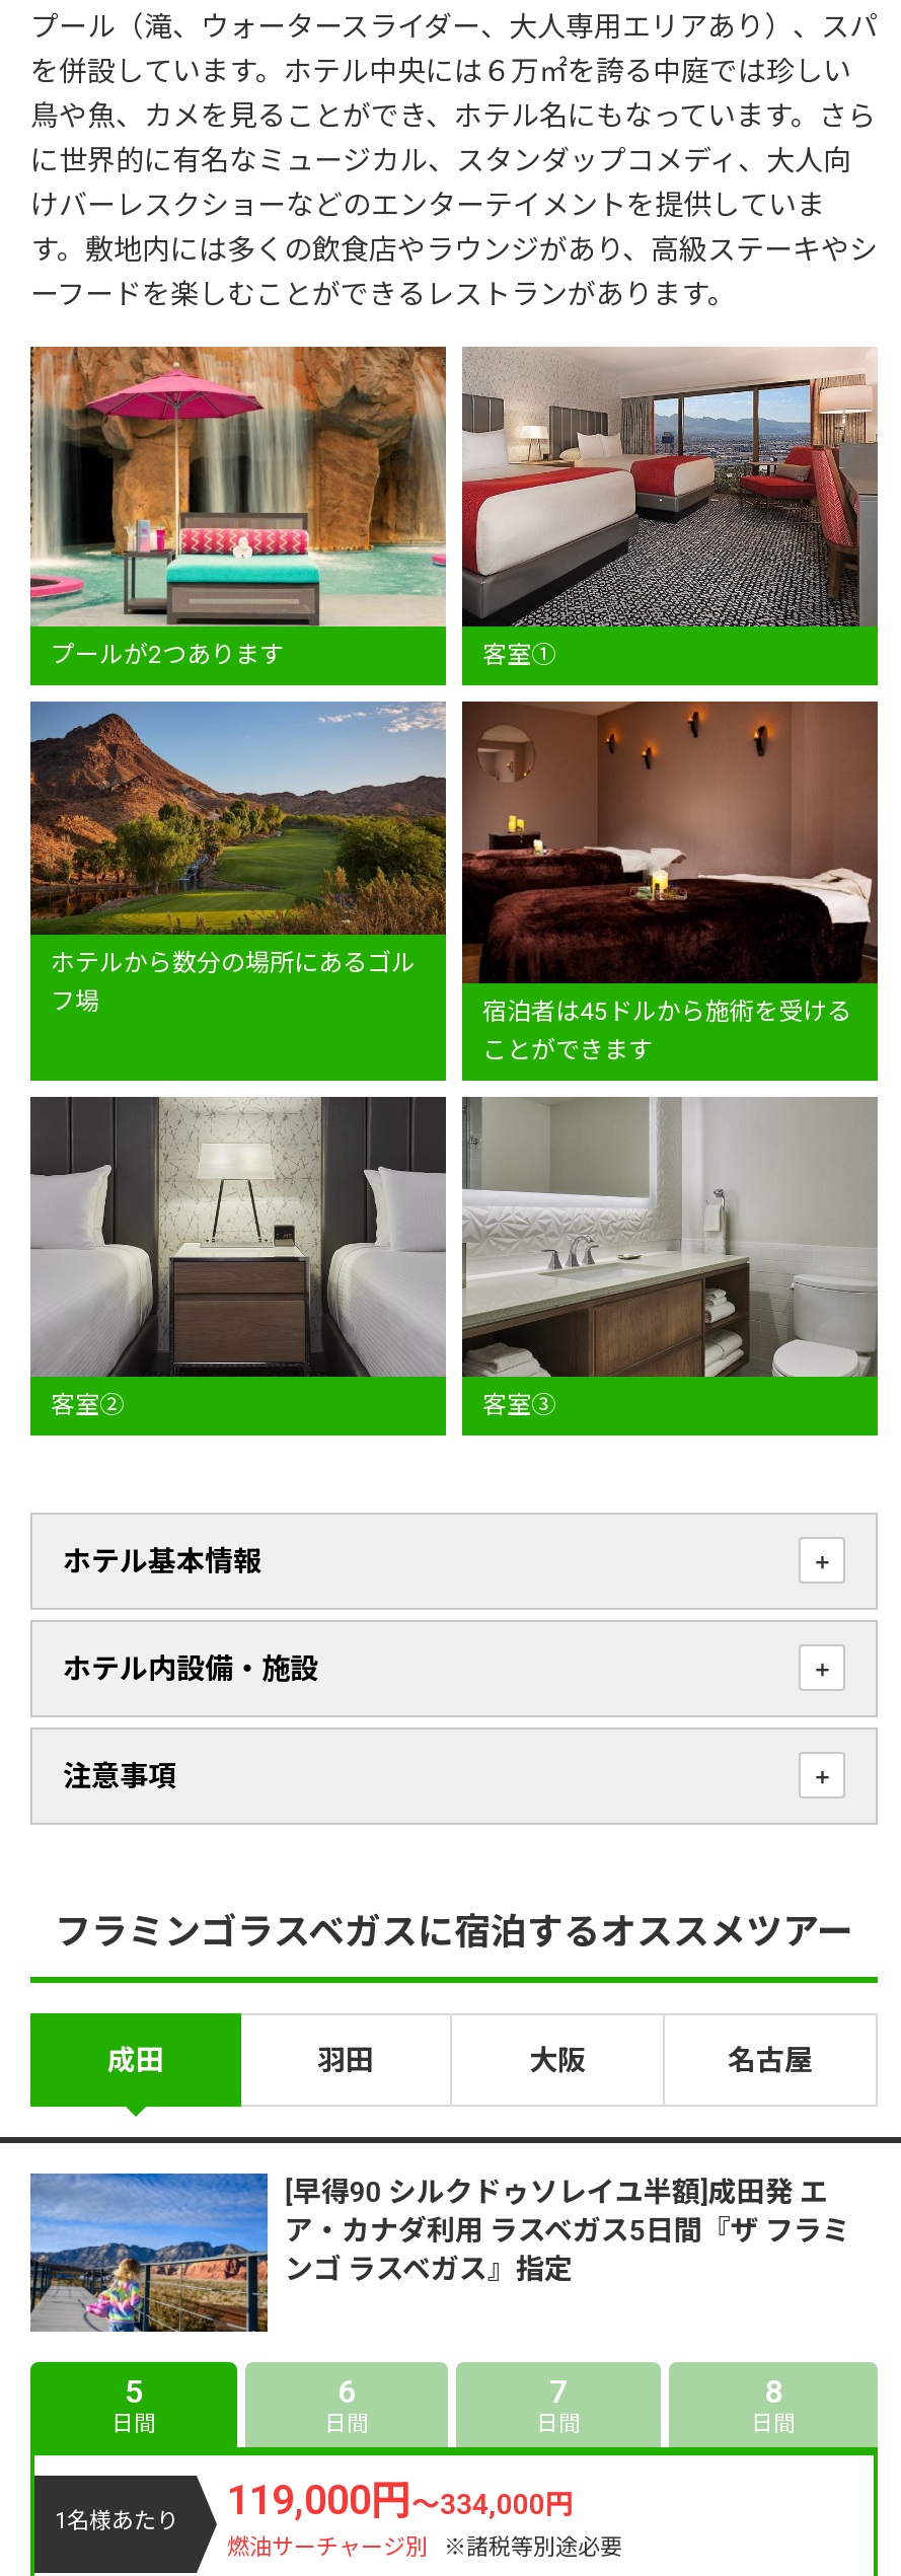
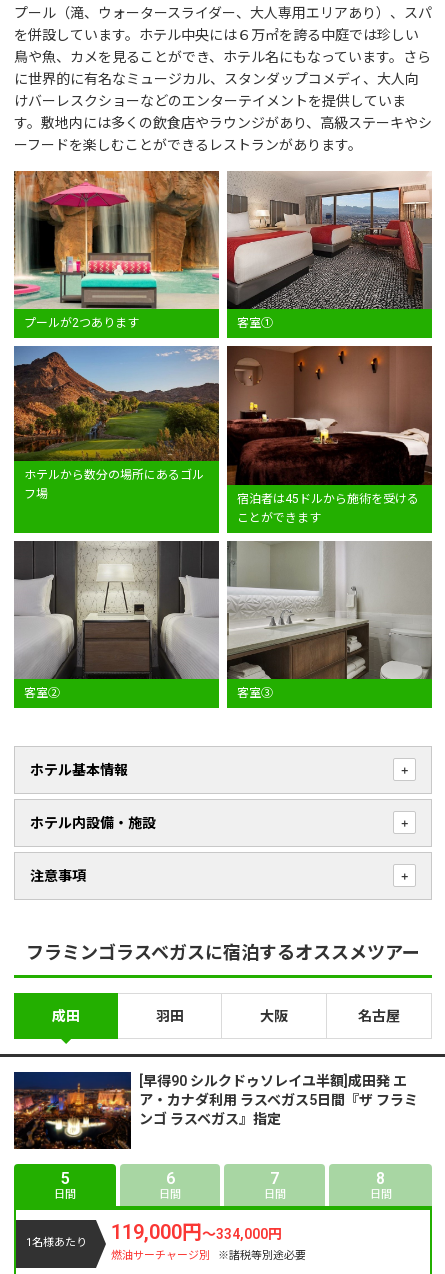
[28,2172,270,2334] [image] -> [13,1071,132,1150] [image]

